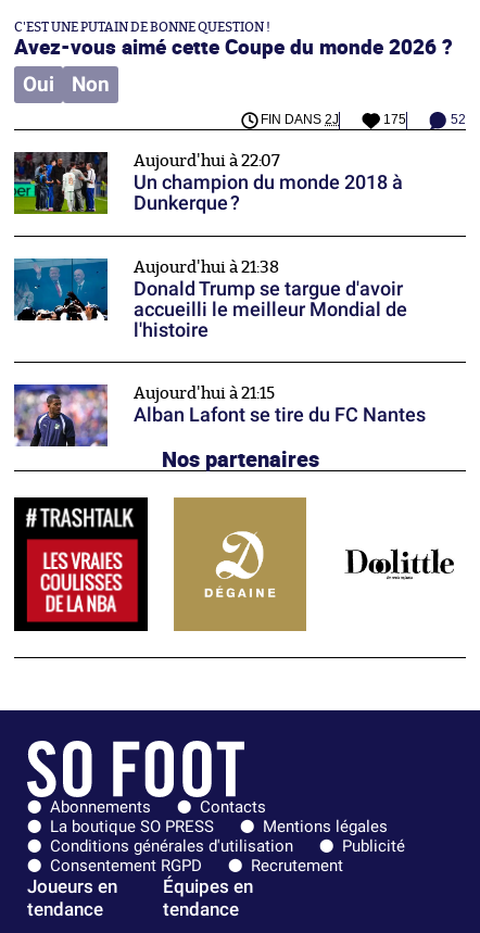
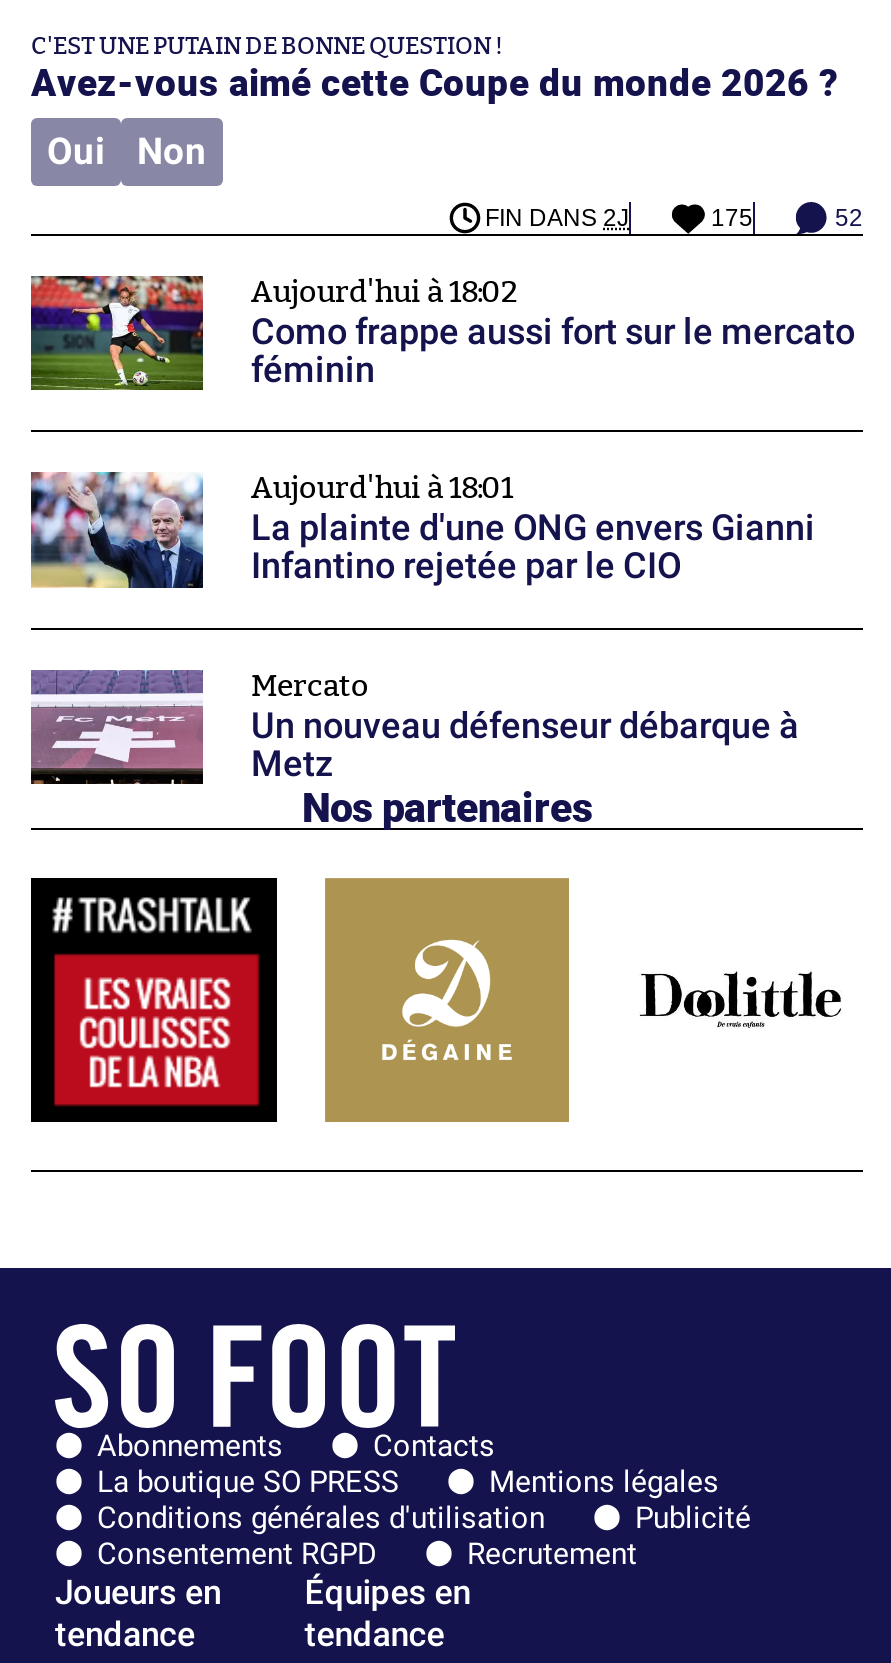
[13,152,403,214] [image] | Aujourd'hui à 22:07 | Un champion du monde 2018 à | Dunkerque ? -> [29,274,855,390] [image] | Aujourd'hui à 18:02 | Como frappe aussi fort sur le mercato | féminin
[14,257,407,341] [image] | Aujourd'hui à 21:38 | Donald Trump se targue d'avoir | accueilli le meilleur Mondial de | l'histoire -> [29,470,815,590] [image] | Aujourd'hui à 18:01 | La plainte d'une ONG envers Gianni | Infantino rejetée par le CIO
[14,384,426,447] [image] | Aujourd'hui à 21:15 | Alban Lafont se tire du FC Nantes -> [31,670,799,786] [image] | Mercato | Un nouveau défenseur débarque à | Metz

